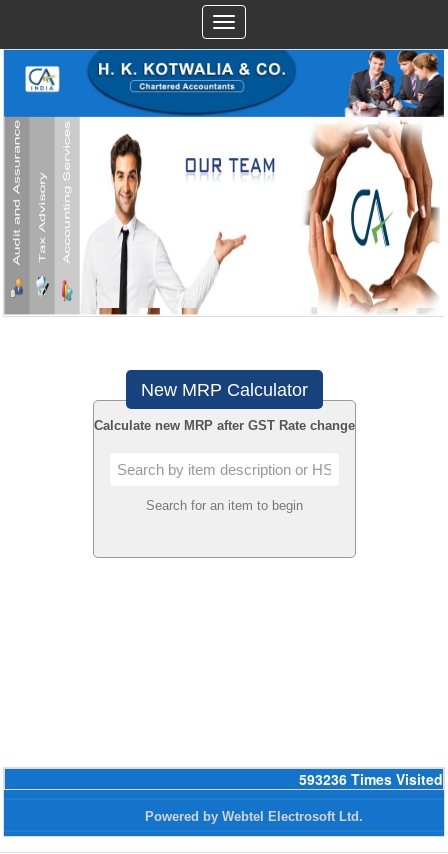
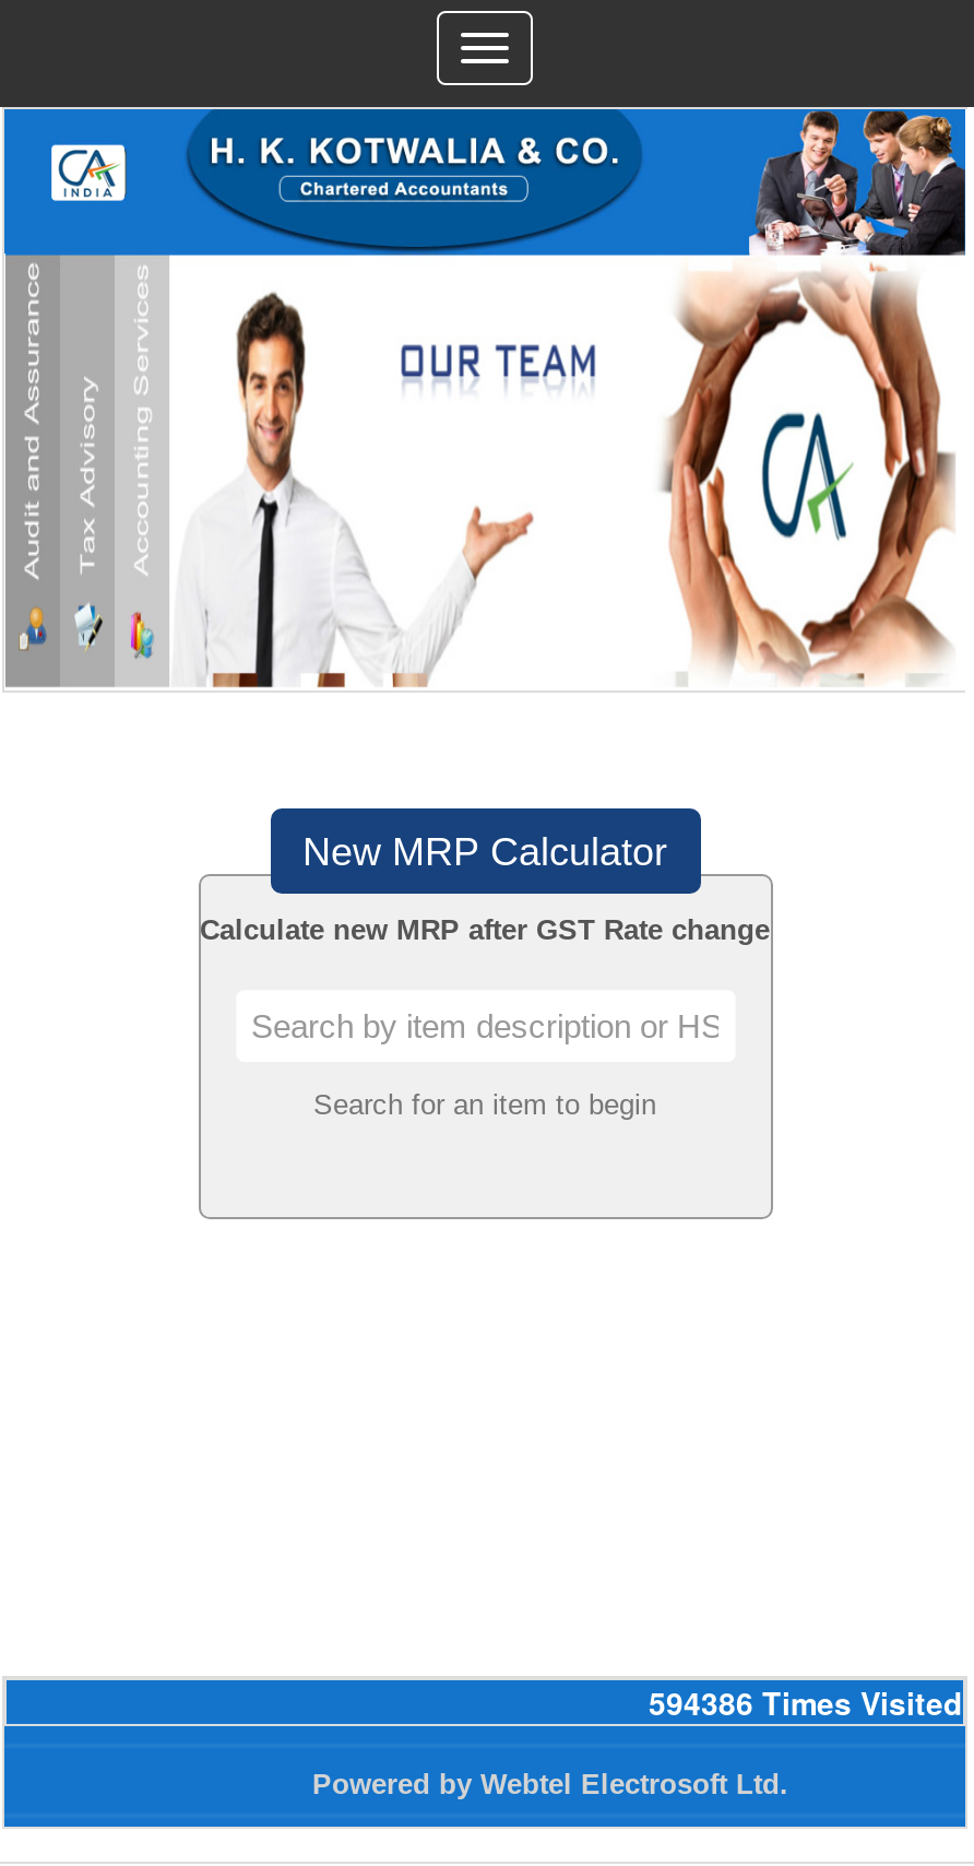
[299,769,443,789] 593236 Times Visited -> [649,1680,963,1724] 594386 Times Visited

